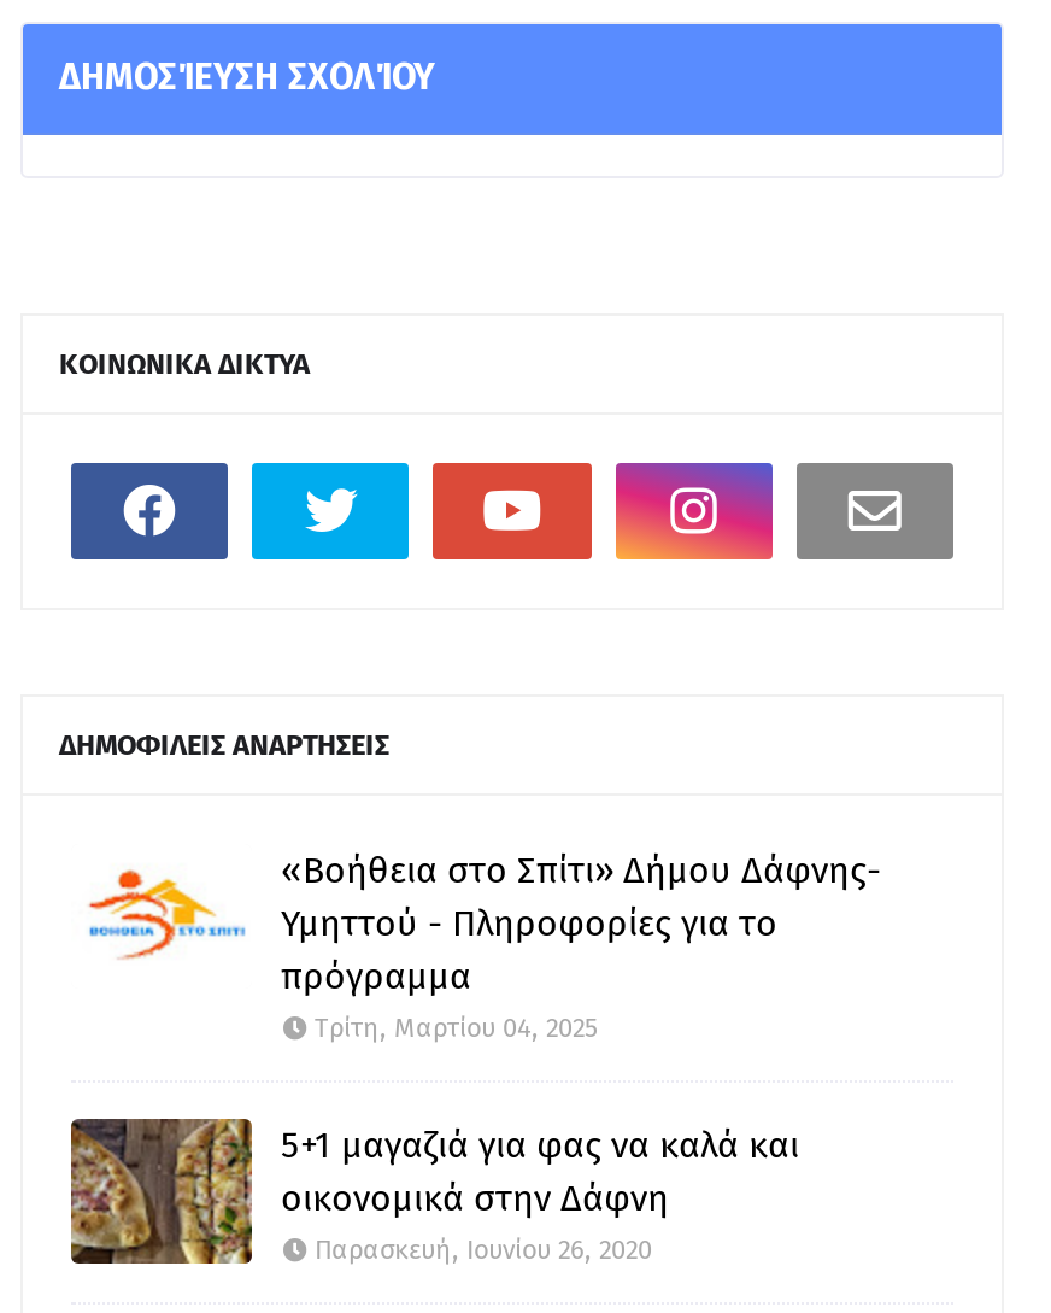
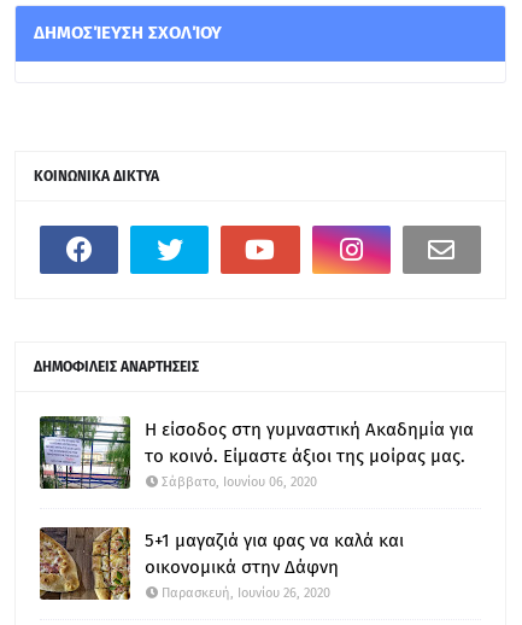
[71,849,881,1045] [image] | «Βοήθεια στο Σπίτι» Δήμου Δάφνης- | Υμηττού - Πληροφορίες για το | πρόγραμμα | Τρίτη, Μαρτίου 04, 2025 -> [39,415,474,490] [image] | Η είσοδος στη γυμναστική Ακαδημία για | το κοινό. Είμαστε άξιοι της μοίρας μας. | Σάββατο, Ιουνίου 06, 2020

